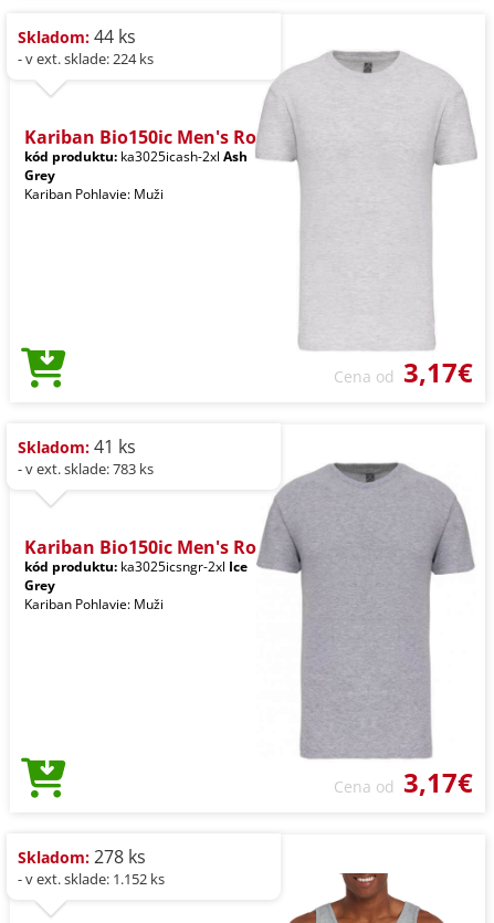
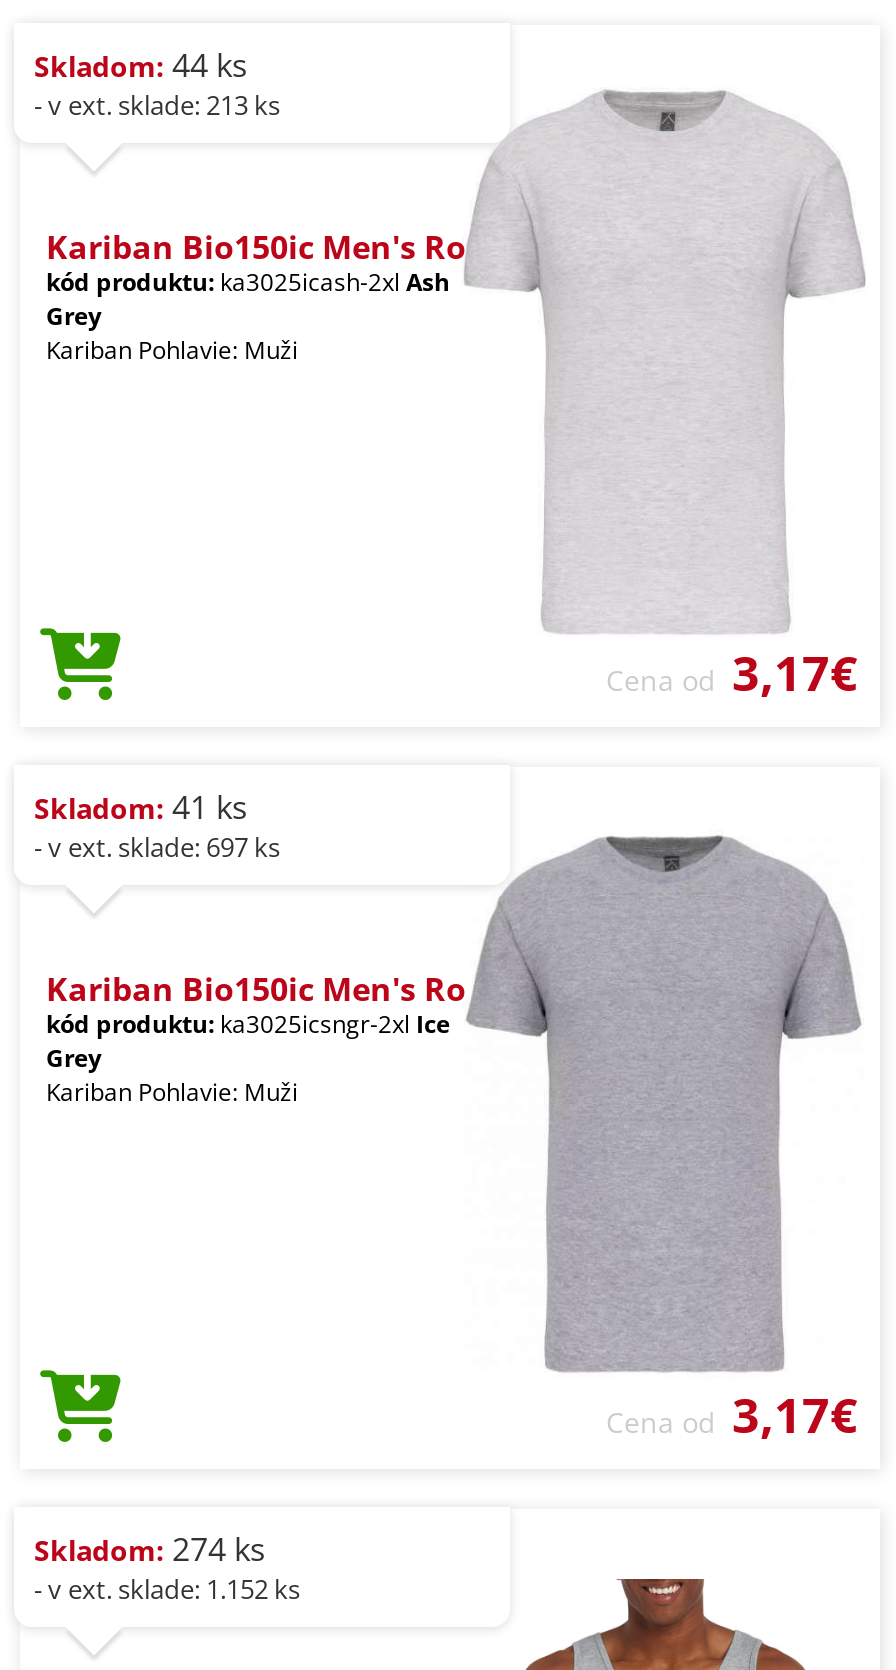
[18,49,154,69] - v ext. sklade: 224 ks -> [34,88,280,124] - v ext. sklade: 213 ks
[18,459,154,479] - v ext. sklade: 783 ks -> [34,830,280,866] - v ext. sklade: 697 ks
[18,845,146,869] Skladom: 278 ks -> [34,1528,266,1572] Skladom: 274 ks

